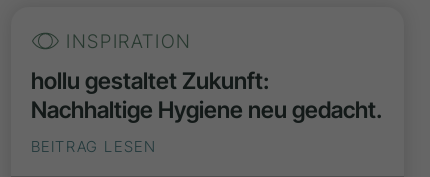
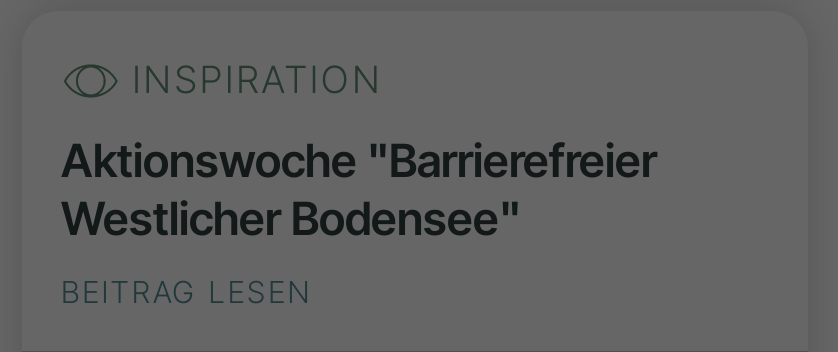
[30,67,381,124] hollu gestaltet Zukunft: | Nachhaltige Hygiene neu gedacht. -> [61,133,657,247] Aktionswoche "Barrierefreier | Westlicher Bodensee"

